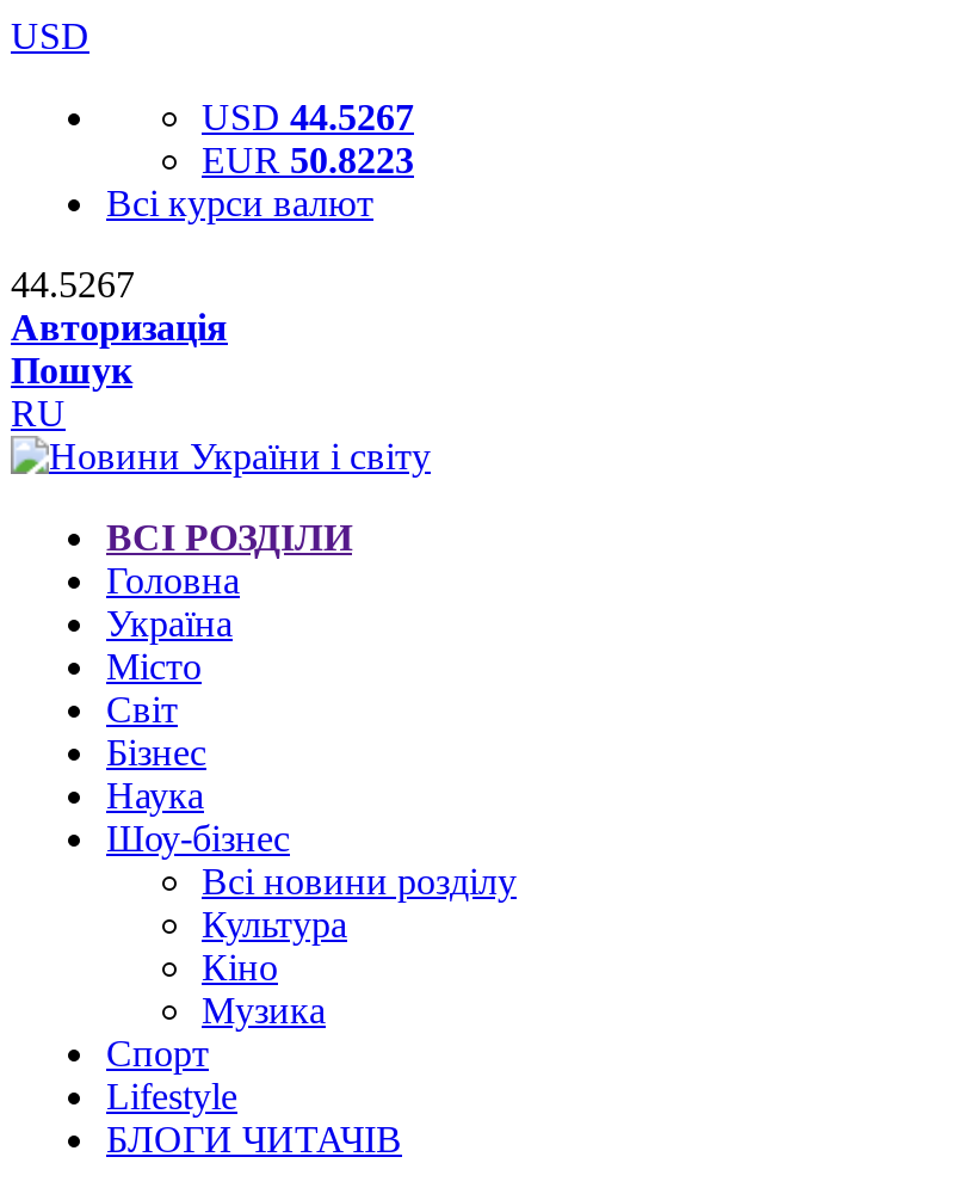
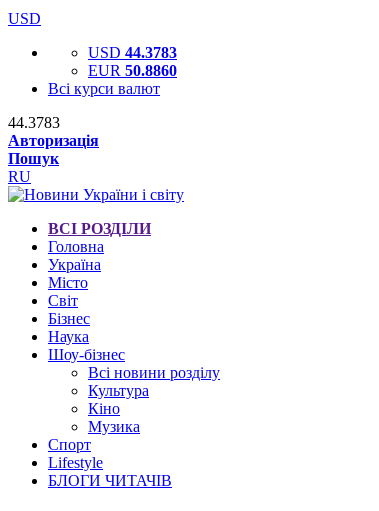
[202,97,414,137] USD 44.5267 -> [88,44,177,61] USD 44.3783
[202,140,414,180] EUR 50.8223 -> [88,62,177,79] EUR 50.8860
[11,264,135,304] 44.5267 -> [8,114,60,131] 44.3783

